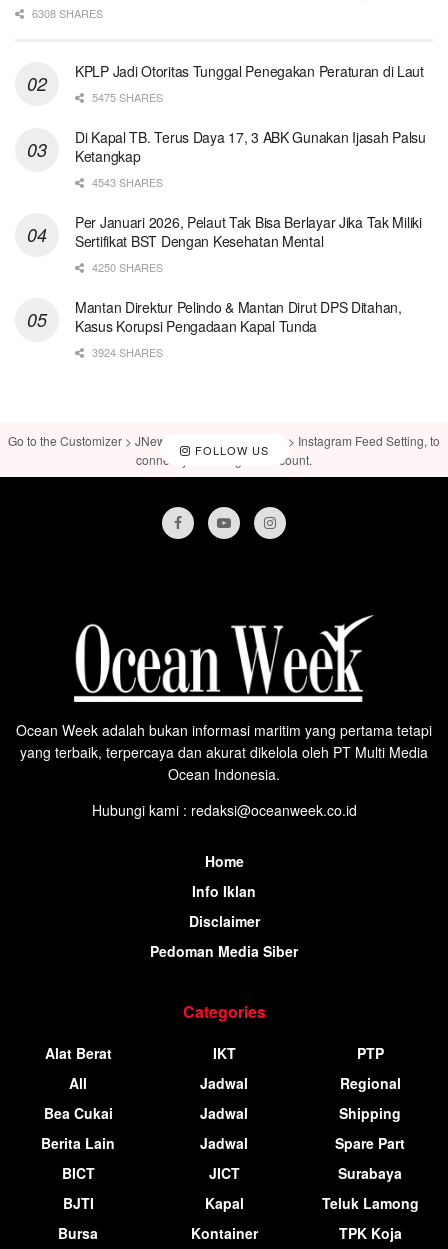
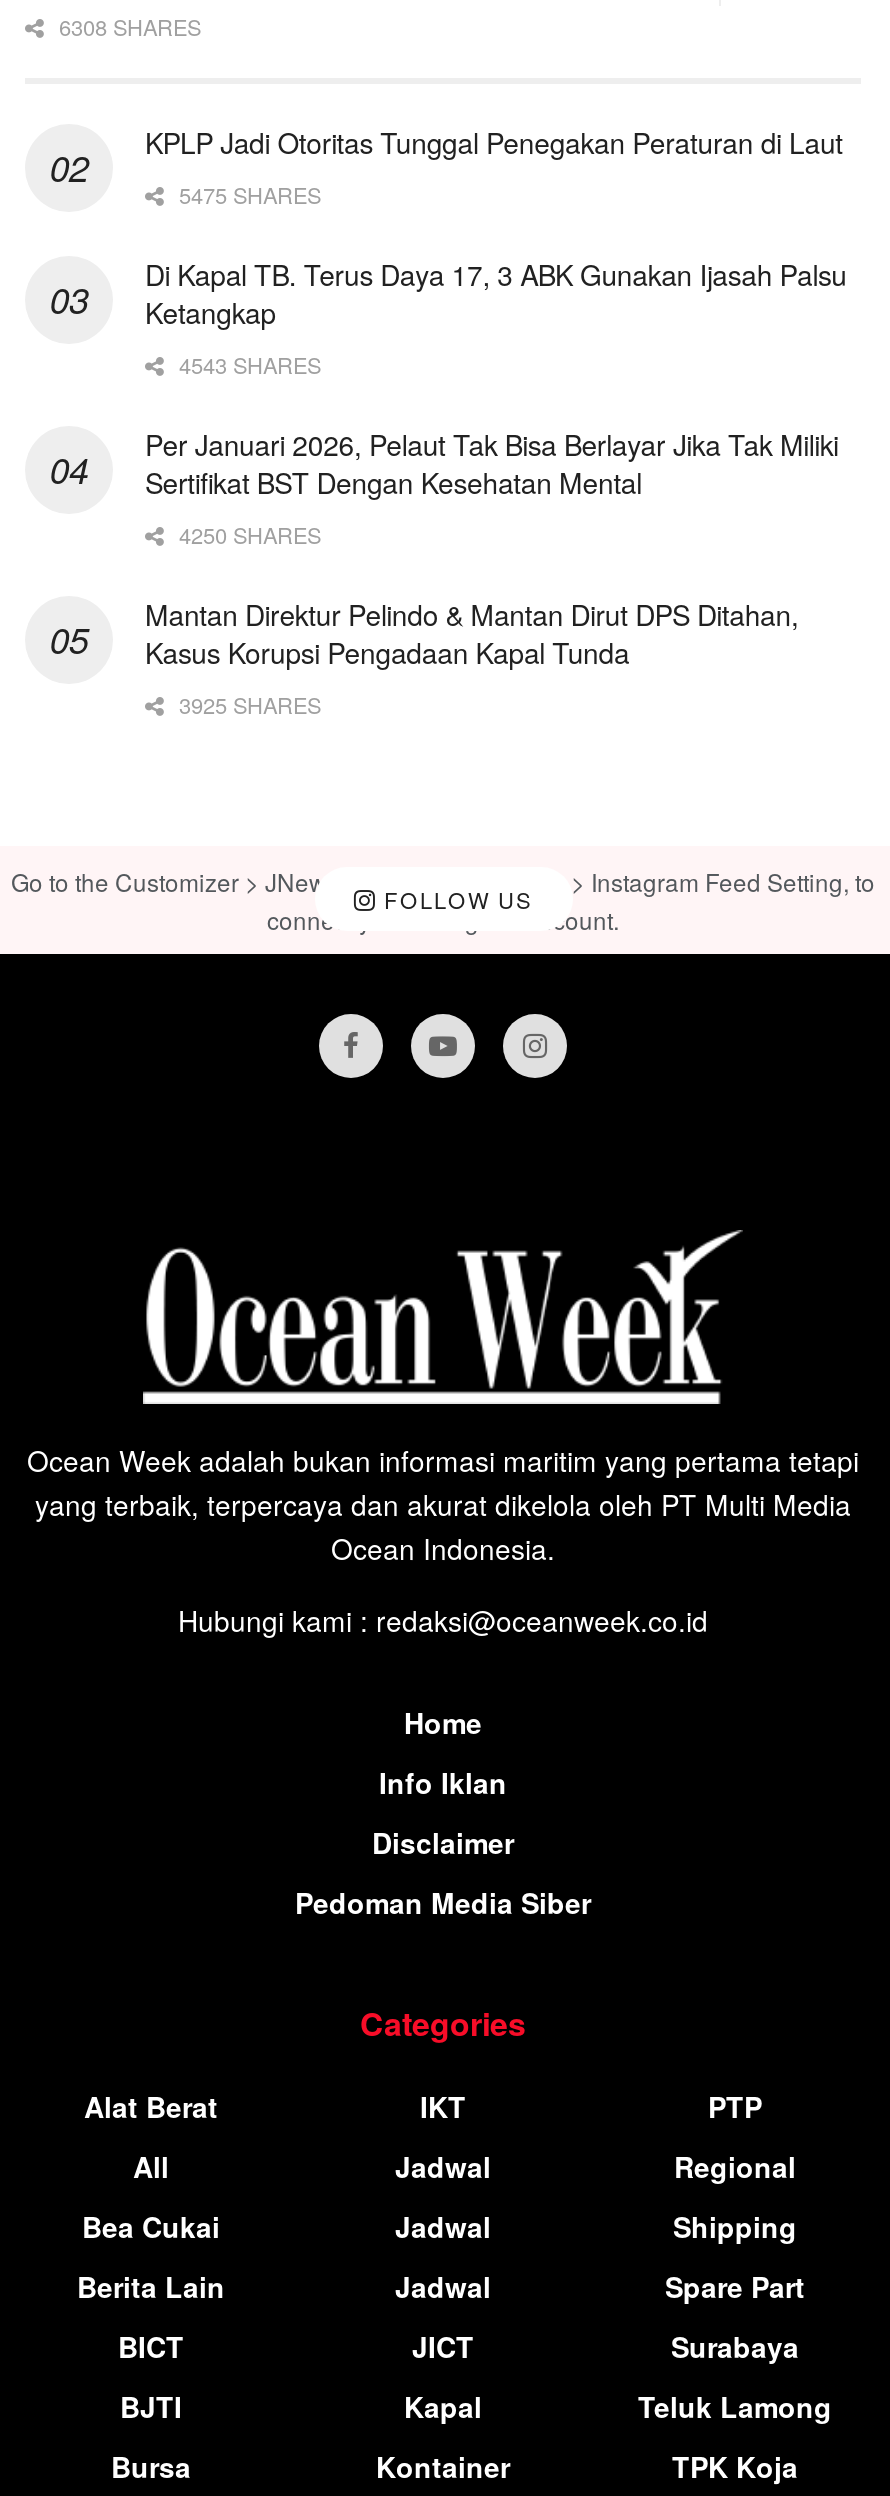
[89,344,163,360] 3924 SHARES -> [173,687,321,719] 3925 SHARES

